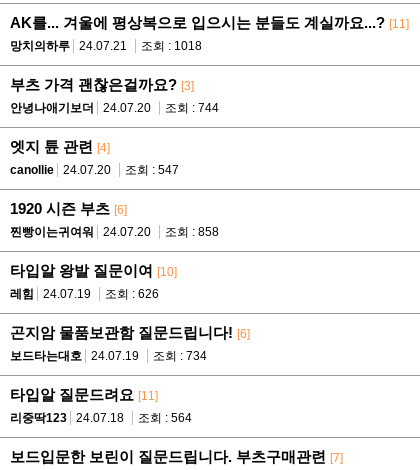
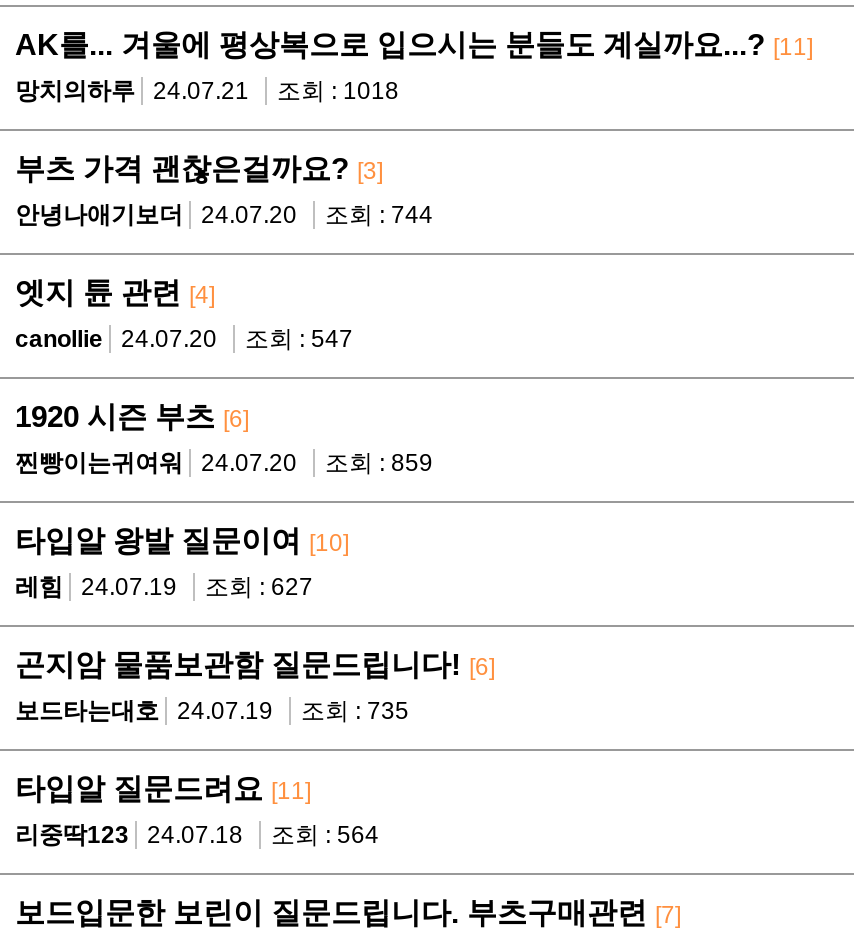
[10,224,219,238] 찐빵이는귀여워 24.07.20 조회 : 858 -> [15,448,433,476] 찐빵이는귀여워 24.07.20 조회 : 859
[10,286,159,300] 레힘 24.07.19 조회 : 626 -> [15,572,313,600] 레힘 24.07.19 조회 : 627
[10,348,207,362] 보드타는대호 24.07.19 조회 : 734 -> [15,696,409,724] 보드타는대호 24.07.19 조회 : 735

